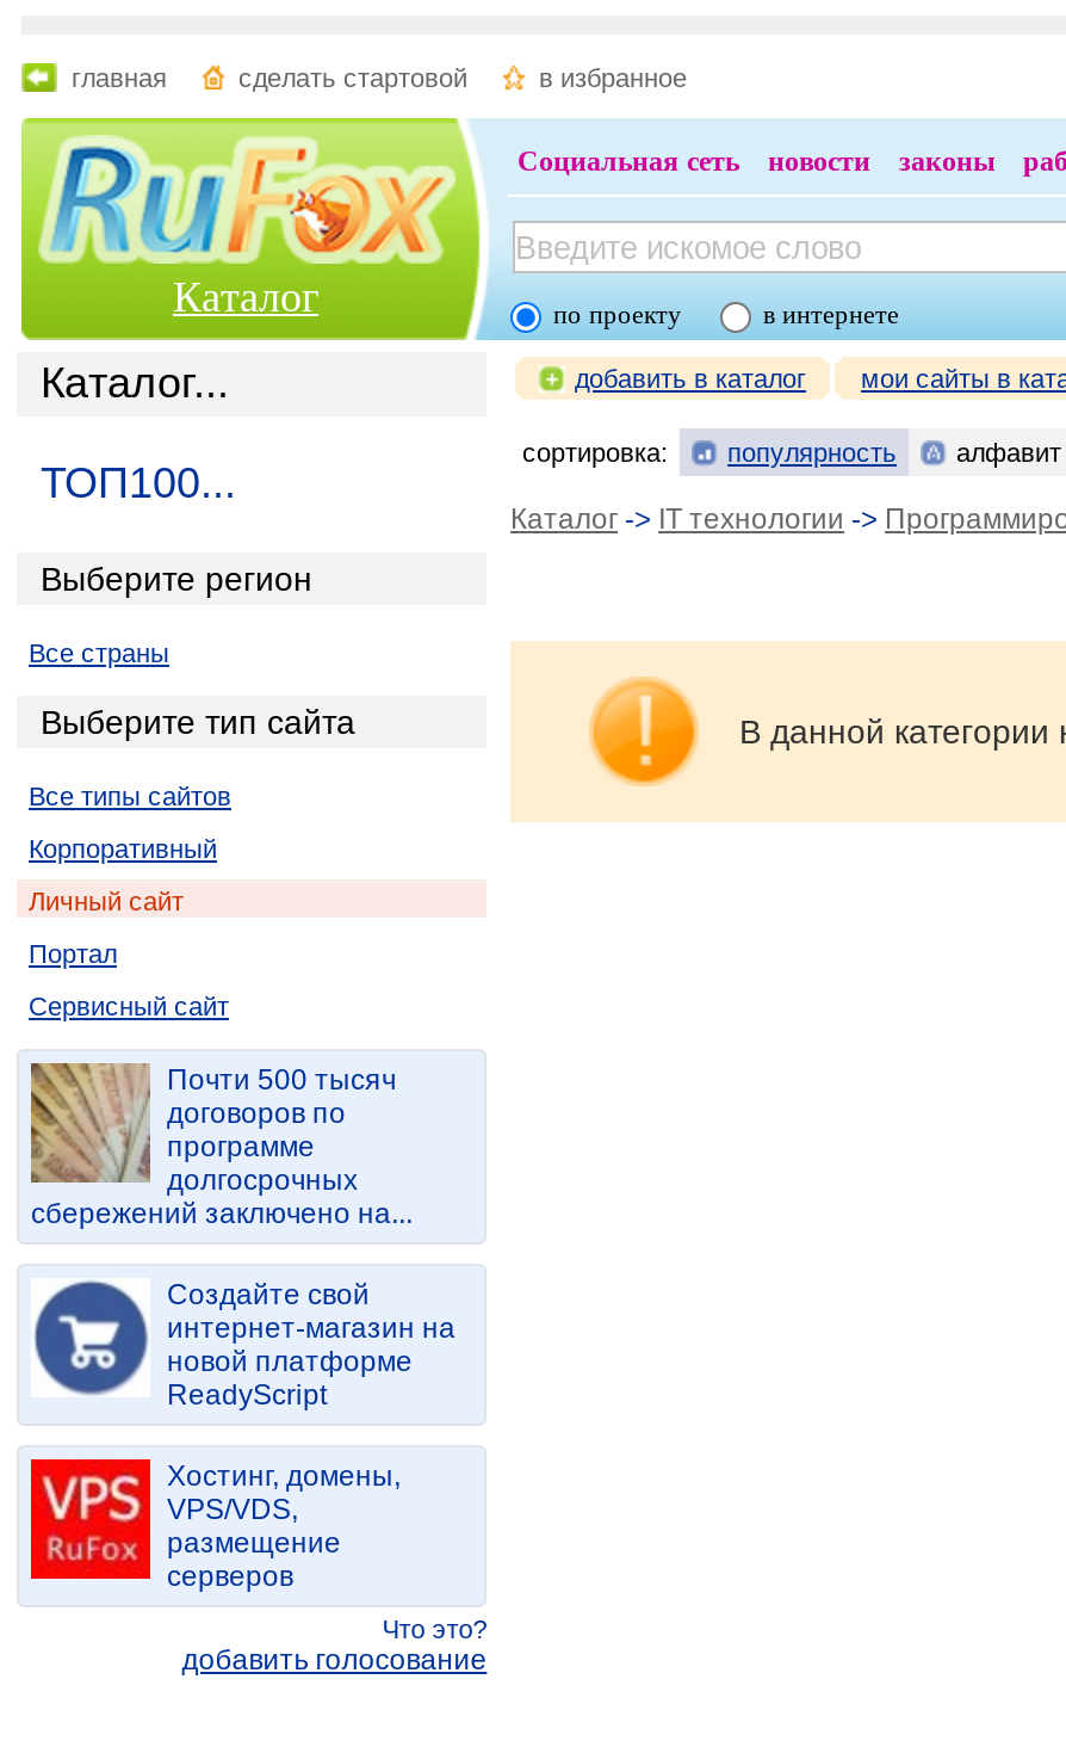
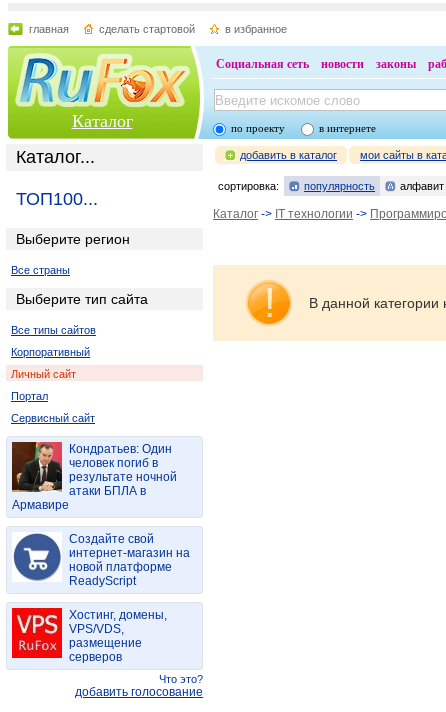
[29,1061,413,1230] [image] | Почти 500 тысяч | договоров по | программе | долгосрочных | сбережений заключено на... -> [11,441,177,512] [image] | Кондратьев: Один | человек погиб в | результате ночной | атаки БПЛА в | Армавире

